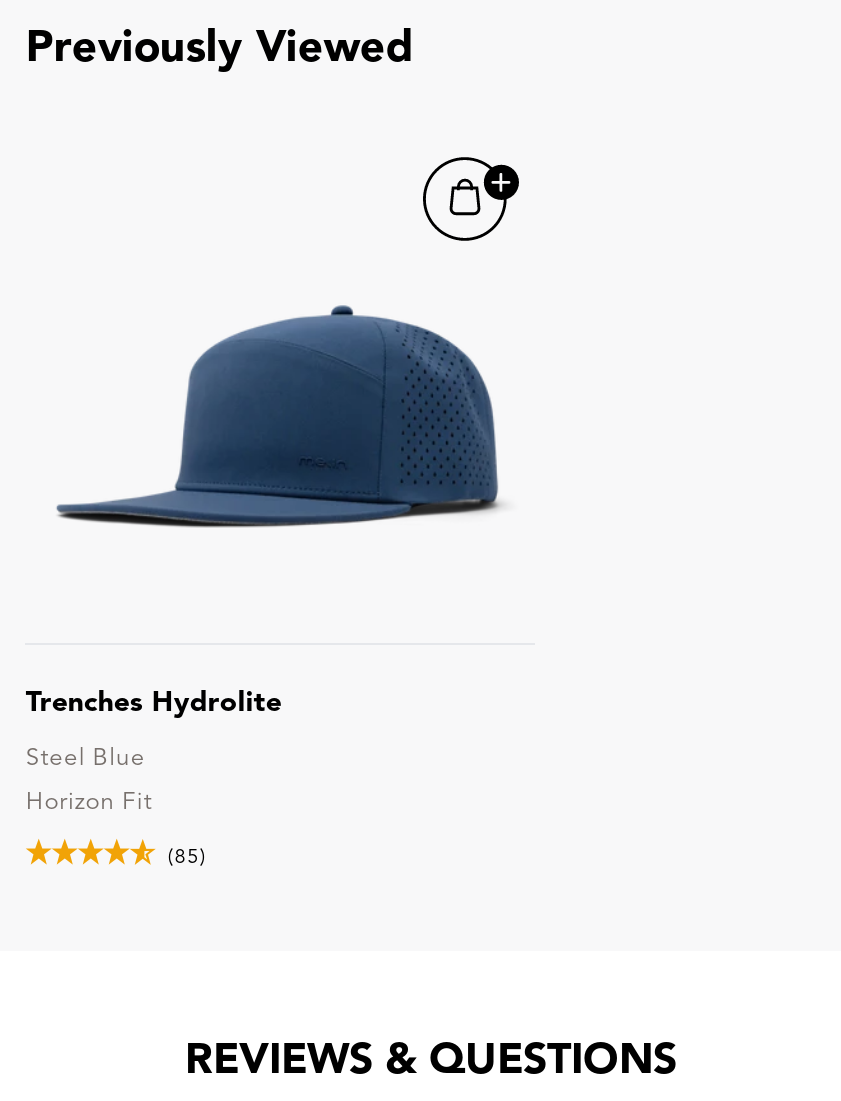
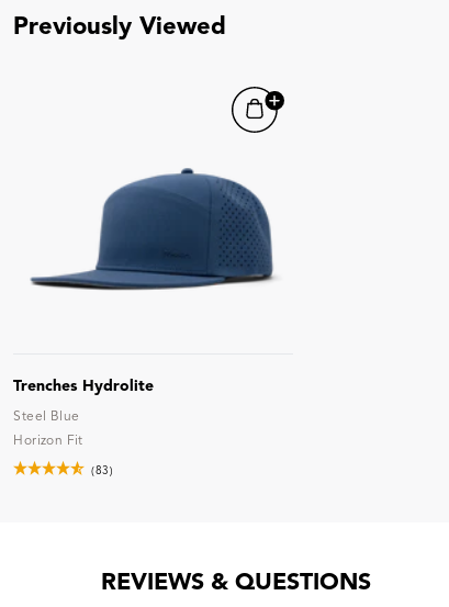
[168,843,207,869] (85) -> [91,463,113,477] (83)

